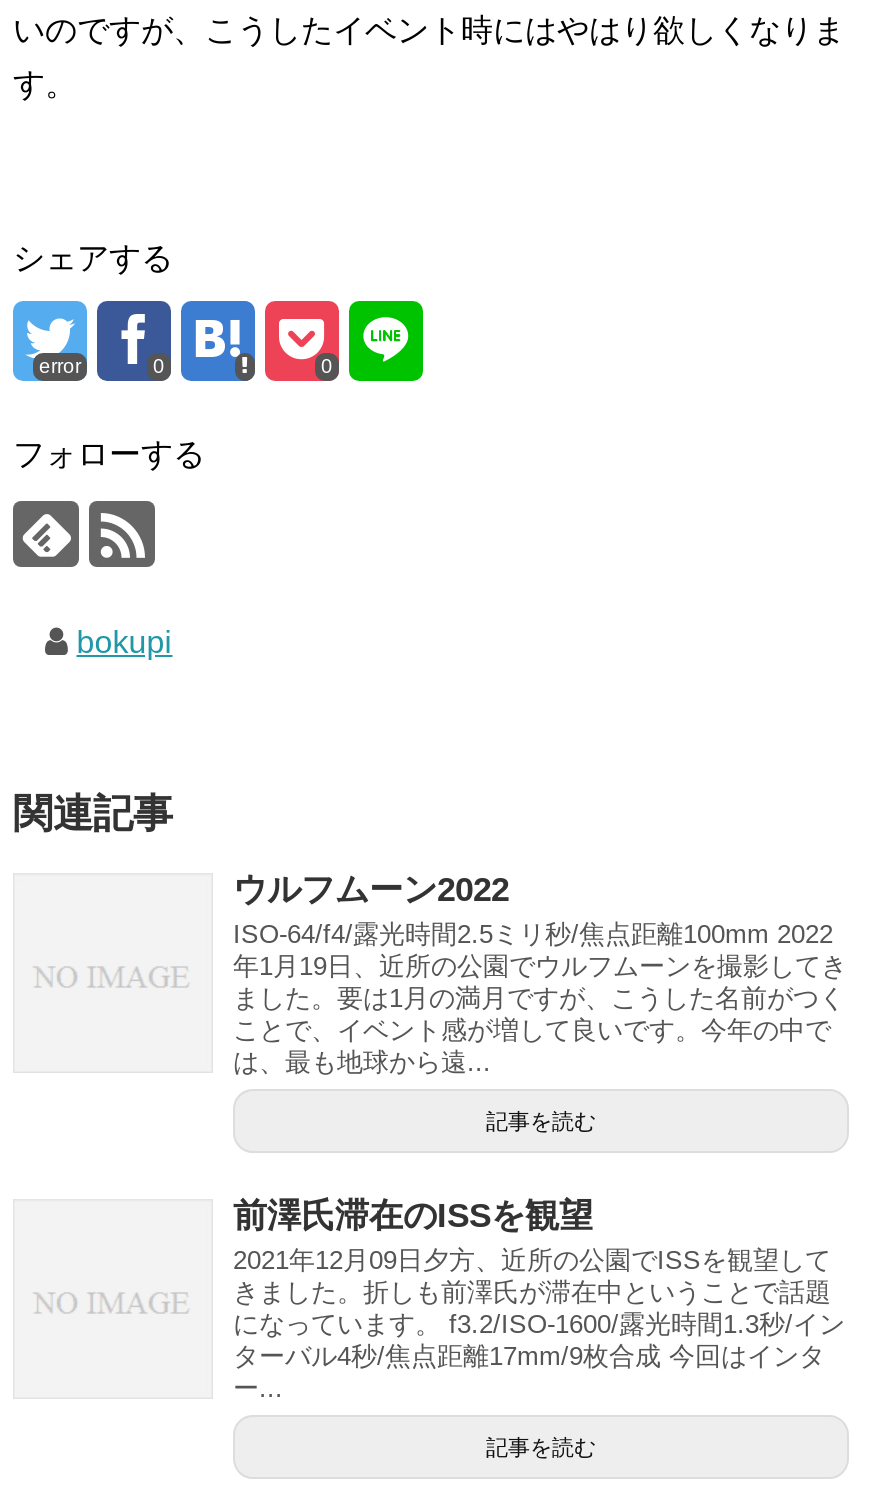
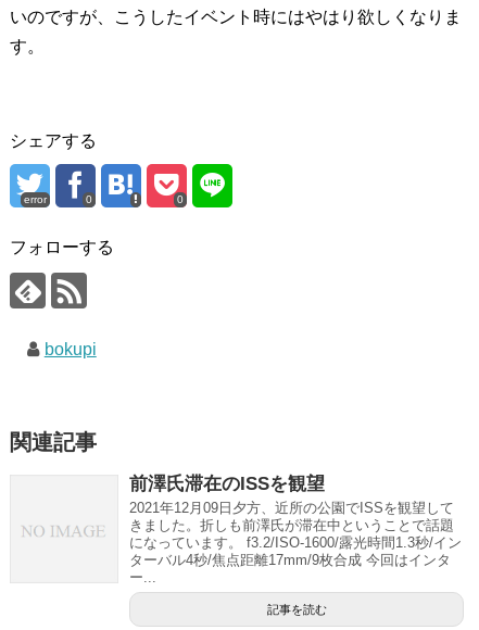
[233,871,847,1133] ウルフムーン2022 | ISO-64/f4/露光時間2.5ミリ秒/焦点距離100mm 2022 | 年1月19日、近所の公園でウルフムーンを撮影してき | ました。要は1月の満月ですが、こうした名前がつく | ことで、イベント感が増して良いです。今年の中で | は、最も地球から遠... | 記事を読む -> none

